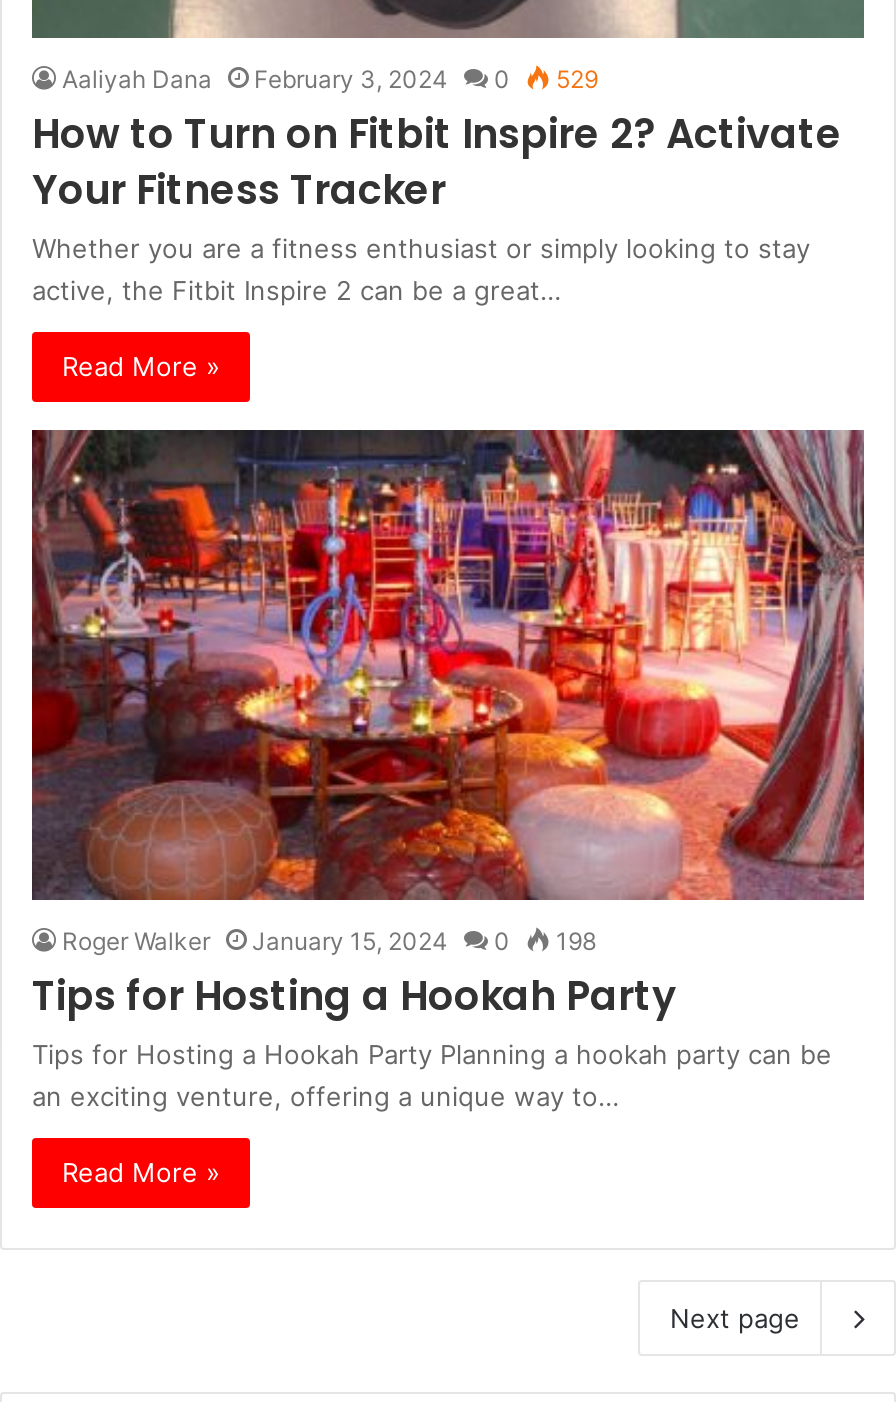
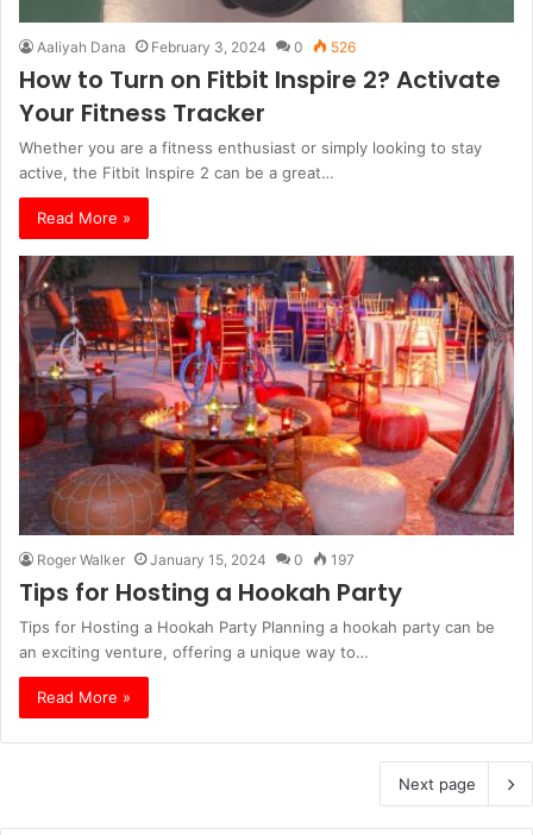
[62,64,598,94] Aaliyah Dana February 3, 2024 0 529 -> [37,38,356,56] Aaliyah Dana February 3, 2024 0 526
[62,926,596,956] Roger Walker January 15, 2024 0 198 -> [37,550,355,568] Roger Walker January 15, 2024 0 197

